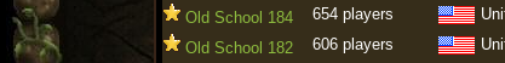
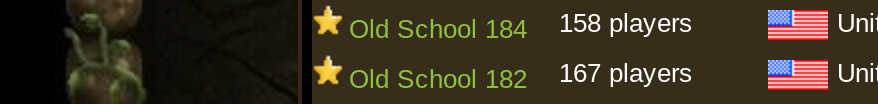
[185,5,393,27] Old School 184 654 players -> [349,8,693,44] Old School 184 158 players
[185,35,393,57] Old School 182 606 players -> [349,58,693,94] Old School 182 167 players

